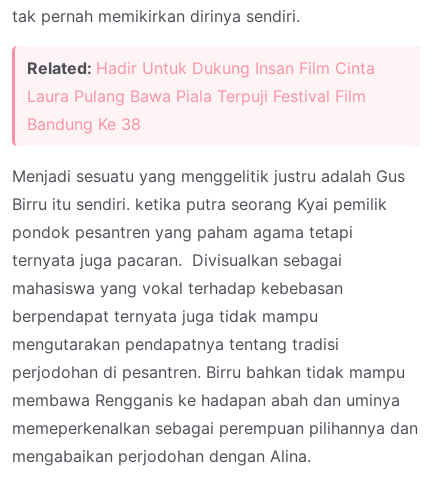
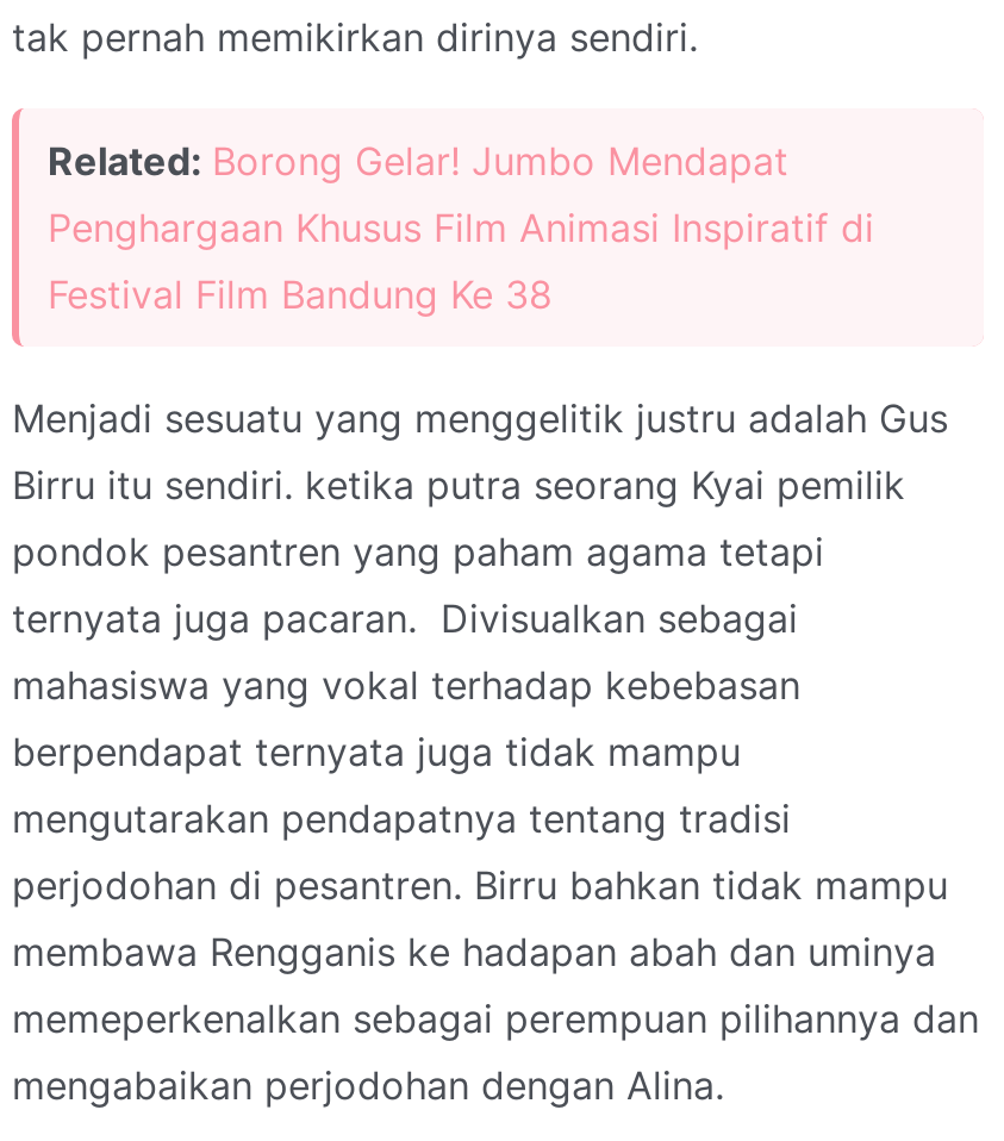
[27,58,375,134] Related: Hadir Untuk Dukung Insan Film Cinta | Laura Pulang Bawa Piala Terpuji Festival Film | Bandung Ke 38 -> [48,137,874,318] Related: Borong Gelar! Jumbo Mendapat | Penghargaan Khusus Film Animasi Inspiratif di | Festival Film Bandung Ke 38

